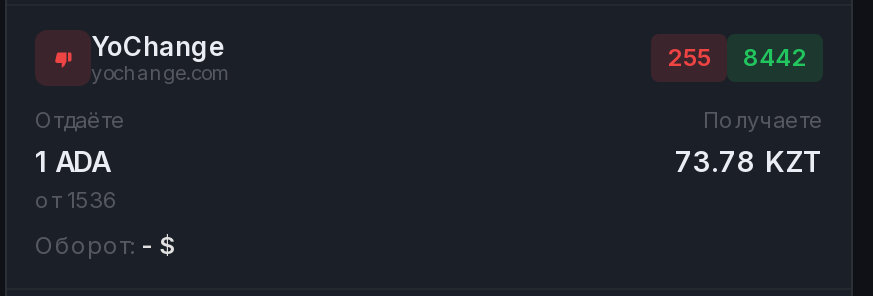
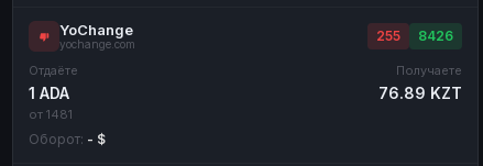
[667,41,807,71] 255 8442 -> [376,27,453,43] 255 8426
[675,143,823,177] 73.78 KZT -> [378,83,462,102] 76.89 KZT
[35,185,119,213] от 1536 -> [29,106,73,121] от 1481

